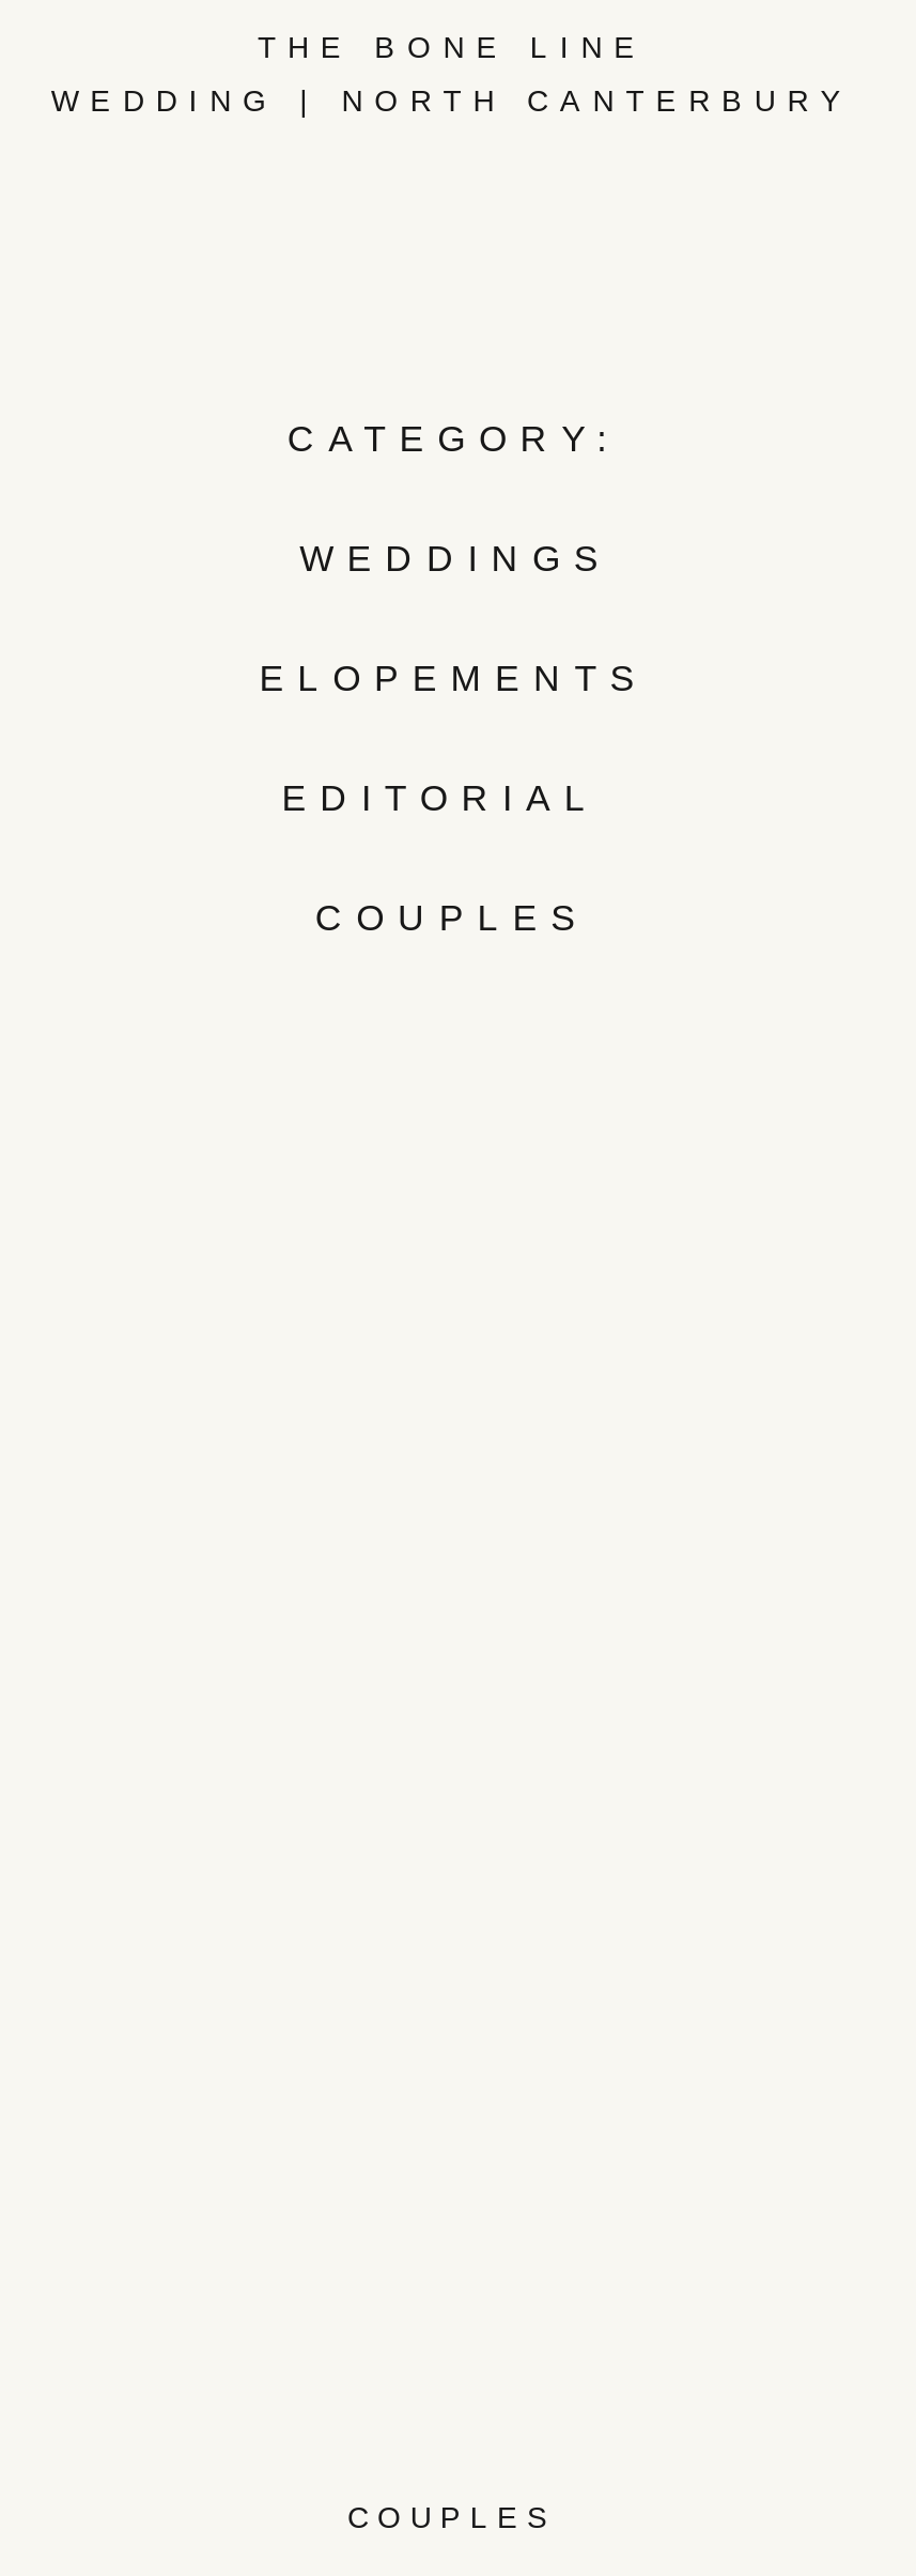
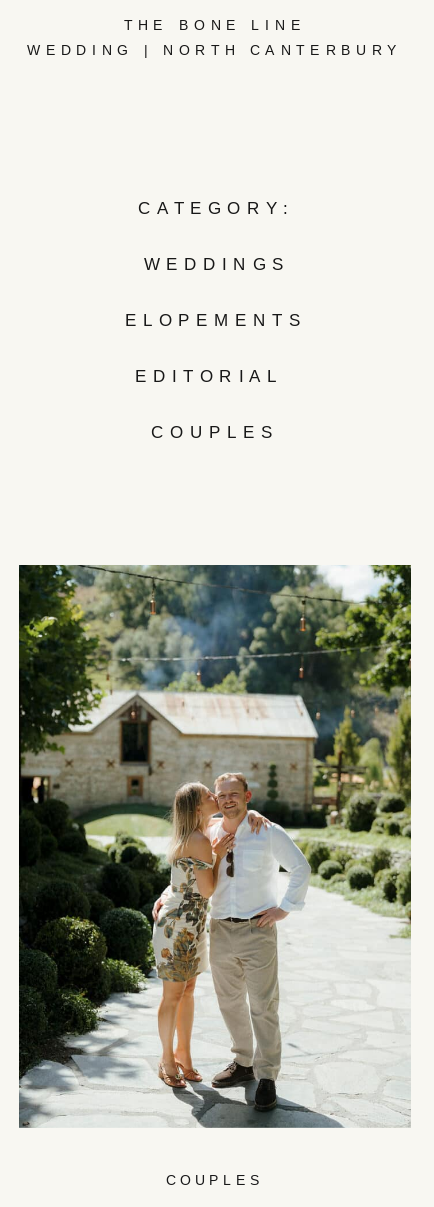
none -> [18,564,412,1129] [image]

